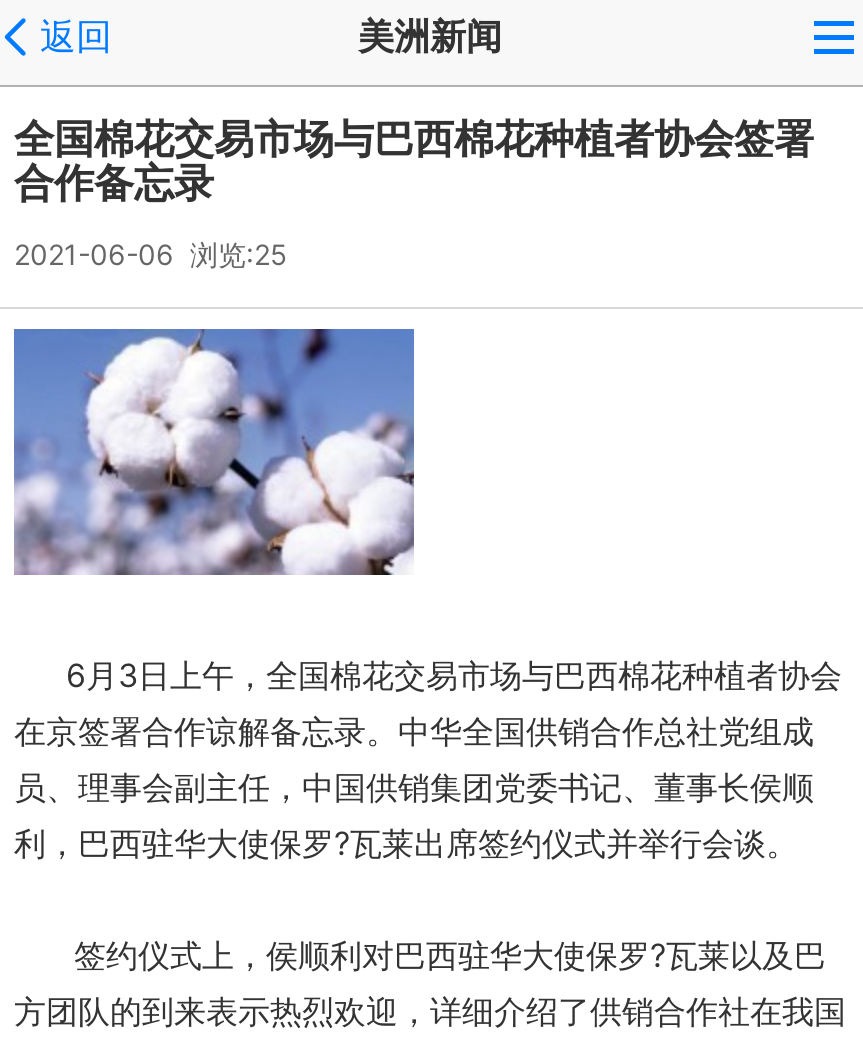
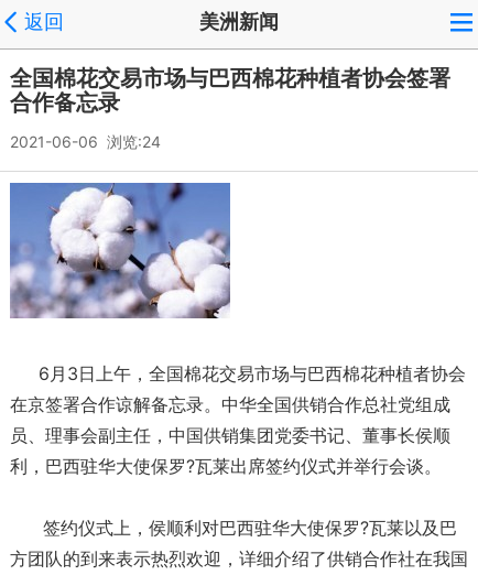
[14,237,288,271] 2021-06-06 浏览:25 -> [10,132,161,151] 2021-06-06 浏览:24

